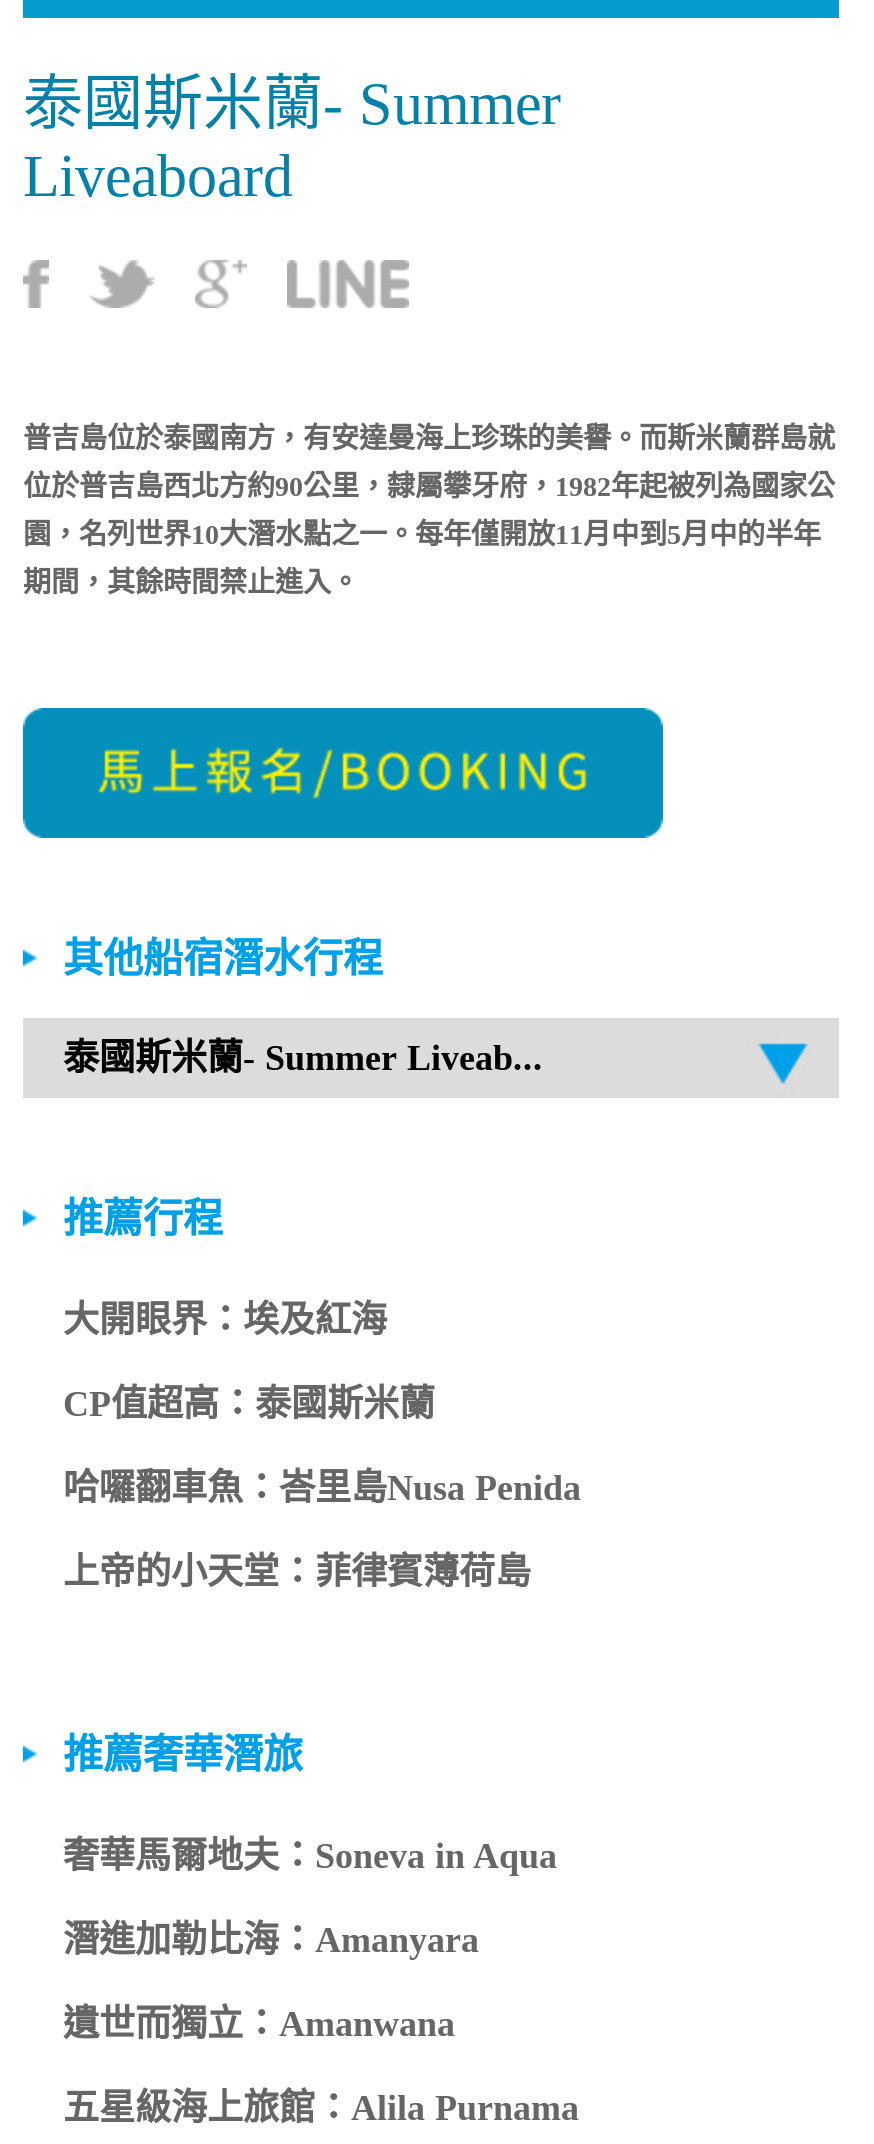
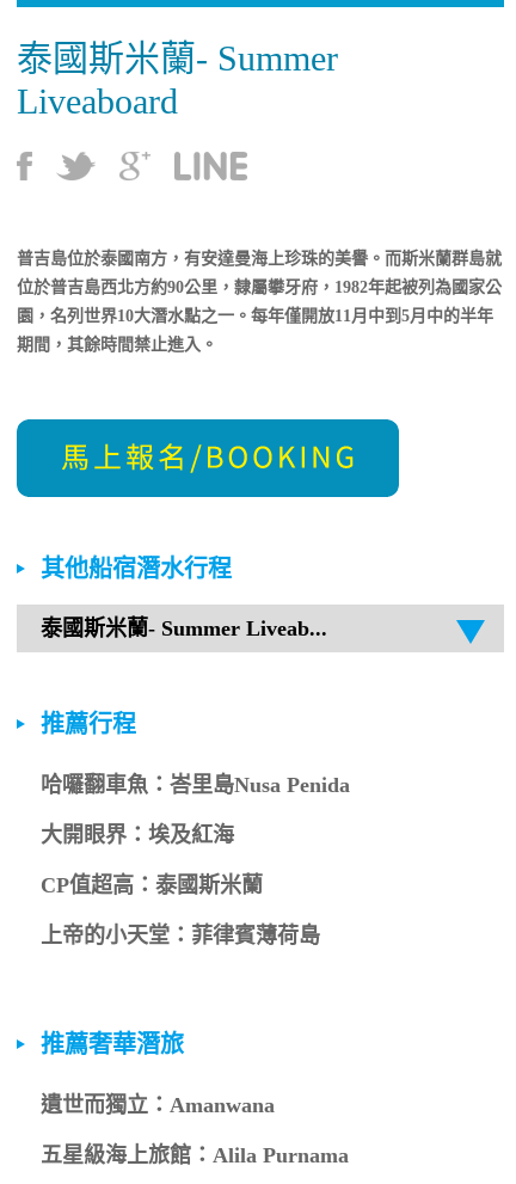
moved [63,1300,435,1424] -> [41,823,263,897]: 大開眼界：埃及紅海 | CP值超高：泰國斯米蘭
moved [63,1468,581,1508] -> [41,773,350,797]: 哈囉翻車魚：峇里島Nusa Penida
[63,1836,557,1960] 奢華馬爾地夫：Soneva in Aqua | 潛進加勒比海：Amanyara -> none

